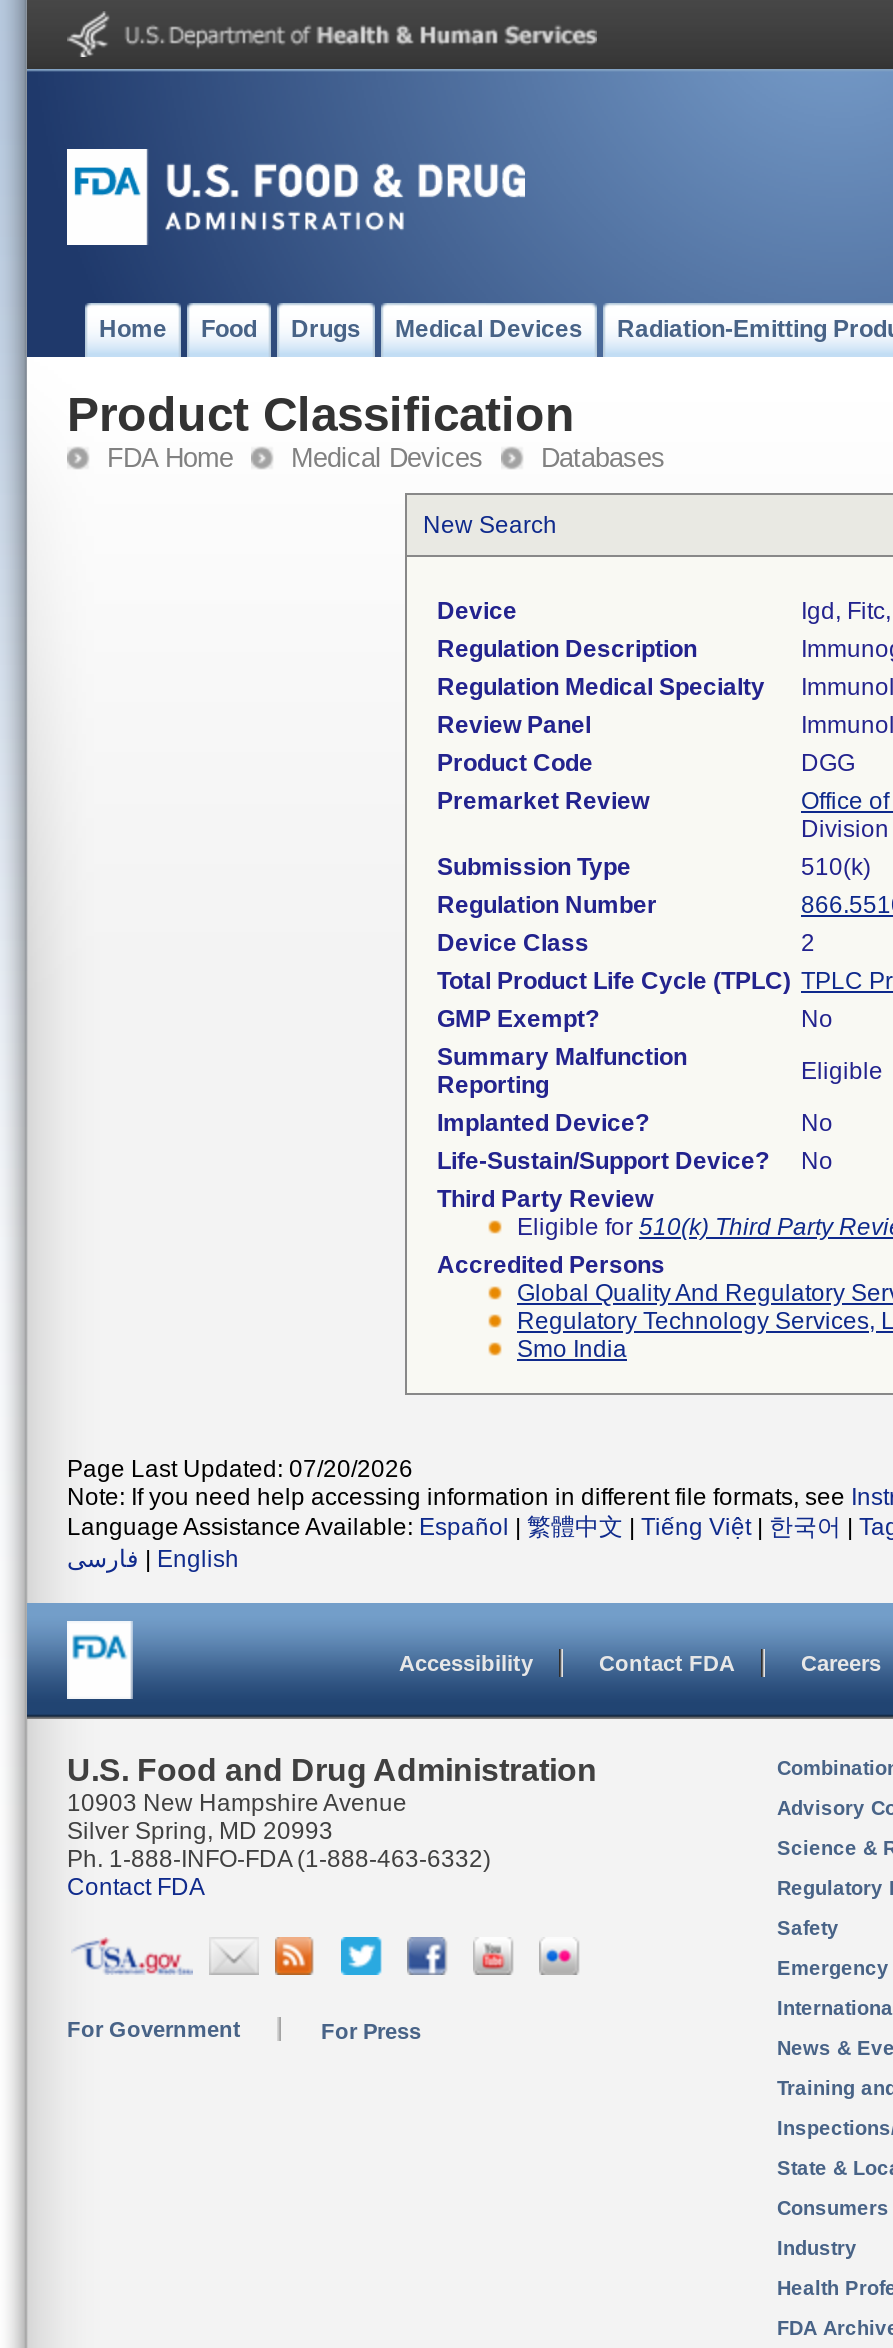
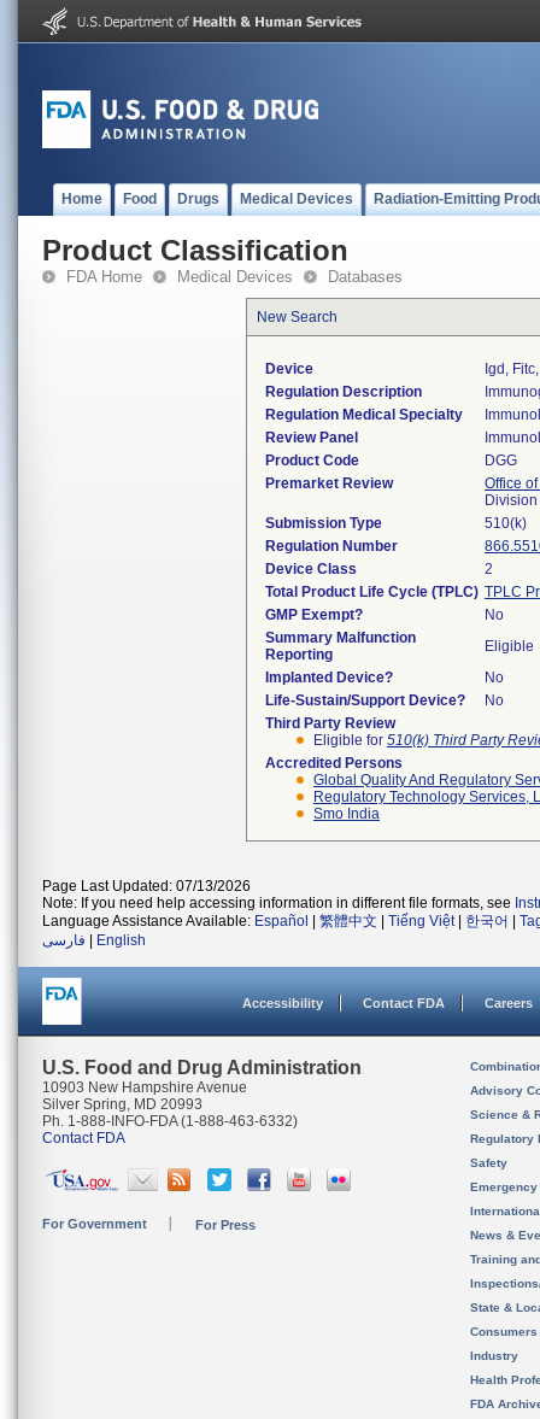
[67,1455,413,1483] Page Last Updated: 07/20/2026 -> [42,878,251,895] Page Last Updated: 07/13/2026

